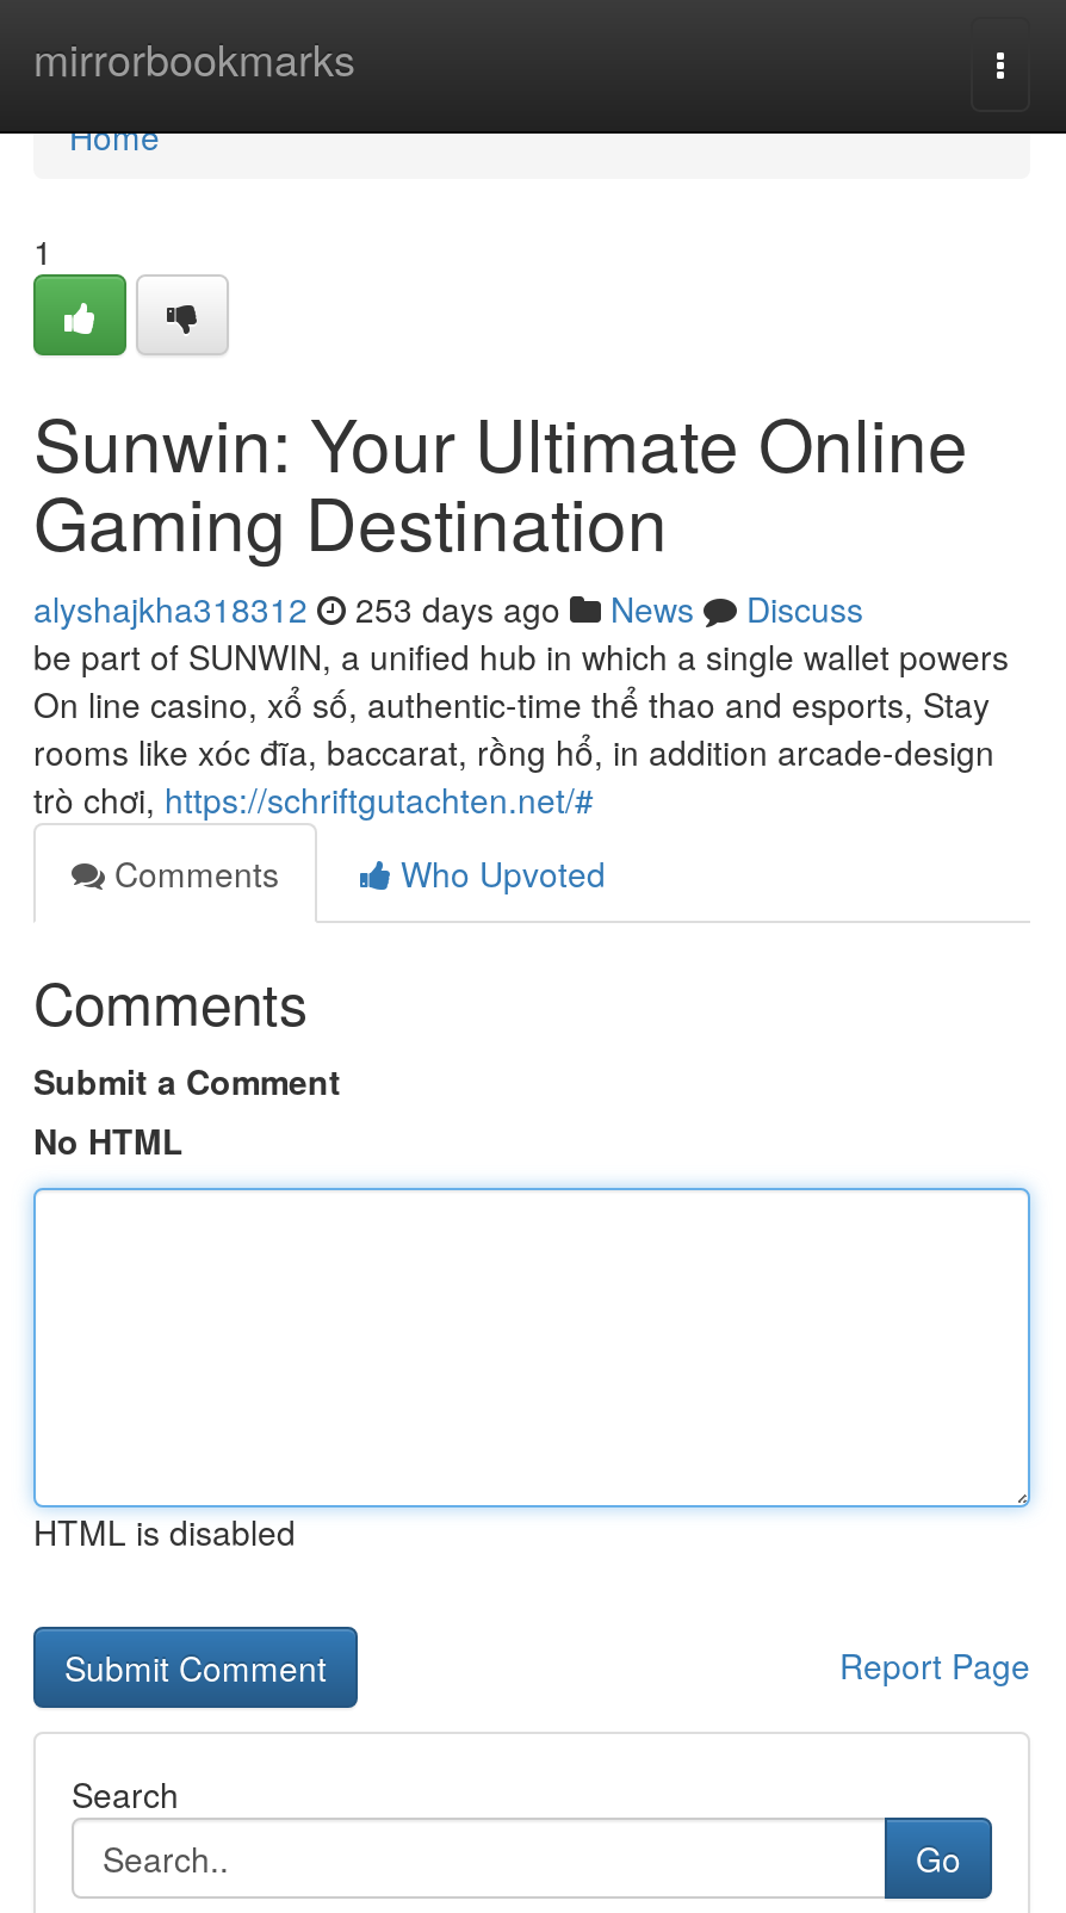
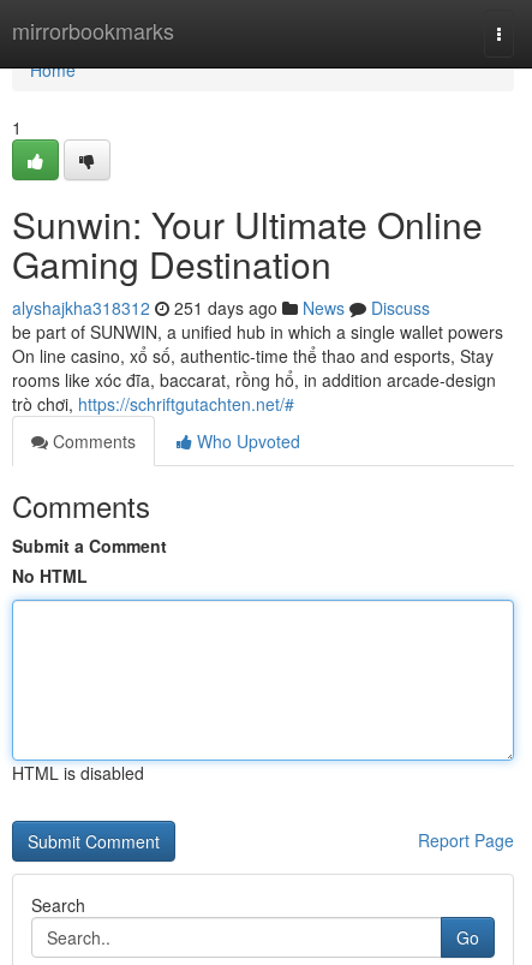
[33,584,863,632] alyshajkha318312 253 days ago News Discuss -> [12,296,430,320] alyshajkha318312 251 days ago News Discuss

